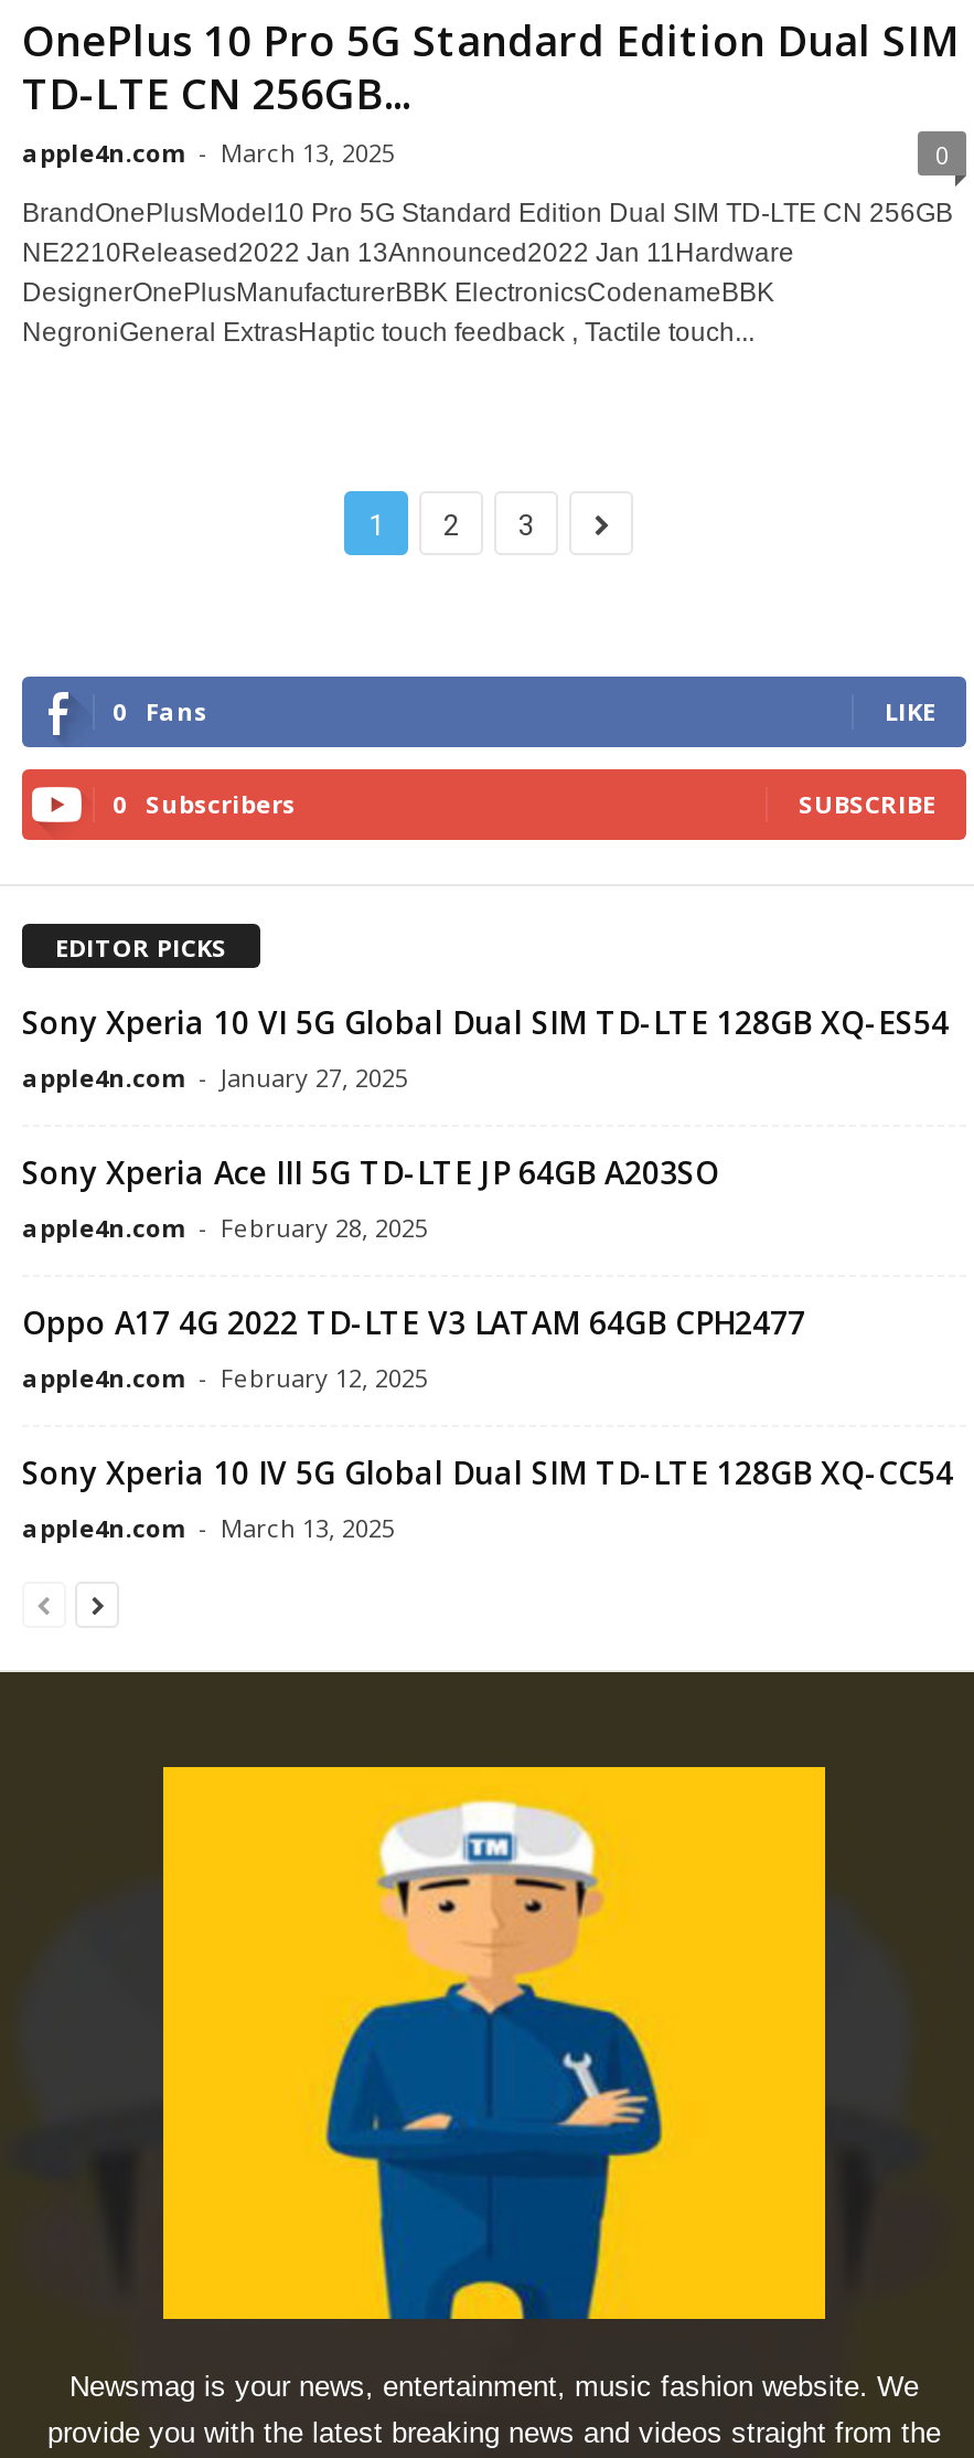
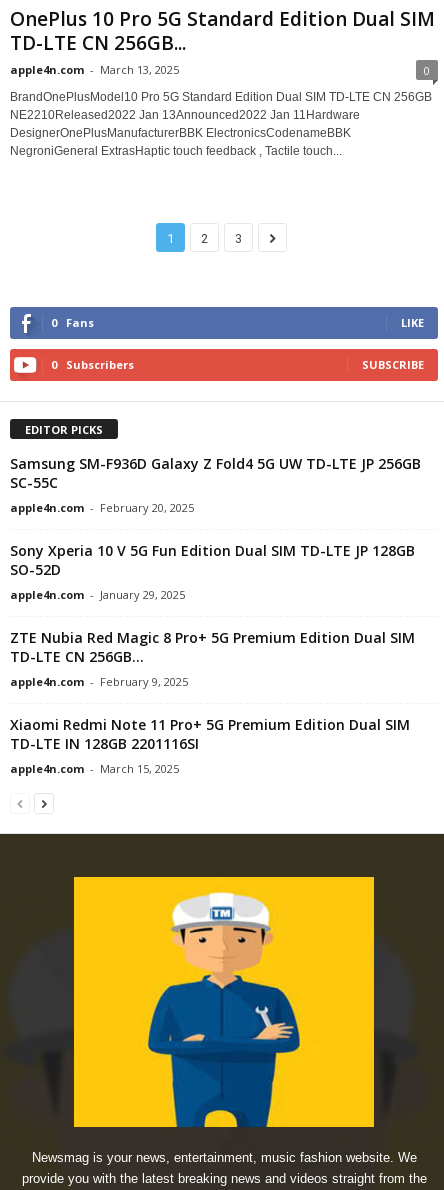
[22,1000,949,1093] Sony Xperia 10 VI 5G Global Dual SIM TD-LTE 128GB XQ-ES54 | apple4n.com - January 27, 2025 -> [10,454,421,515] Samsung SM-F936D Galaxy Z Fold4 5G UW TD-LTE JP 256GB | SC-55C | apple4n.com - February 20, 2025
[22,1150,719,1243] Sony Xperia Ace III 5G TD-LTE JP 64GB A203SO | apple4n.com - February 28, 2025 -> [10,541,415,602] Sony Xperia 10 V 5G Fun Edition Dual SIM TD-LTE JP 128GB | SO-52D | apple4n.com - January 29, 2025
[22,1300,805,1393] Oppo A17 4G 2022 TD-LTE V3 LATAM 64GB CPH2477 | apple4n.com - February 12, 2025 -> [10,628,415,689] ZTE Nubia Red Magic 8 Pro+ 5G Premium Edition Dual SIM | TD-LTE CN 256GB... | apple4n.com - February 9, 2025
[22,1451,953,1543] Sony Xperia 10 IV 5G Global Dual SIM TD-LTE 128GB XQ-CC54 | apple4n.com - March 13, 2025 -> [10,715,410,776] Xiaomi Redmi Note 11 Pro+ 5G Premium Edition Dual SIM | TD-LTE IN 128GB 2201116SI | apple4n.com - March 15, 2025

